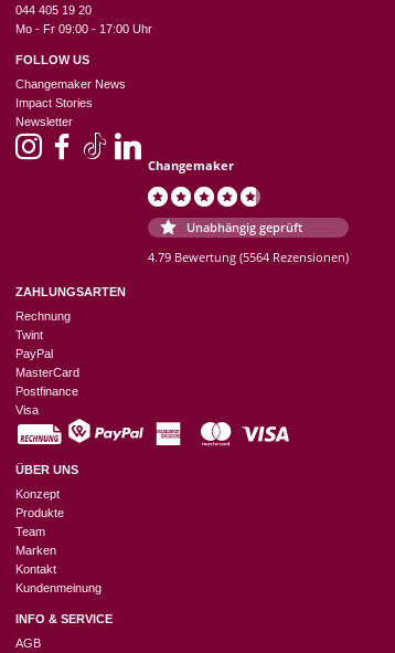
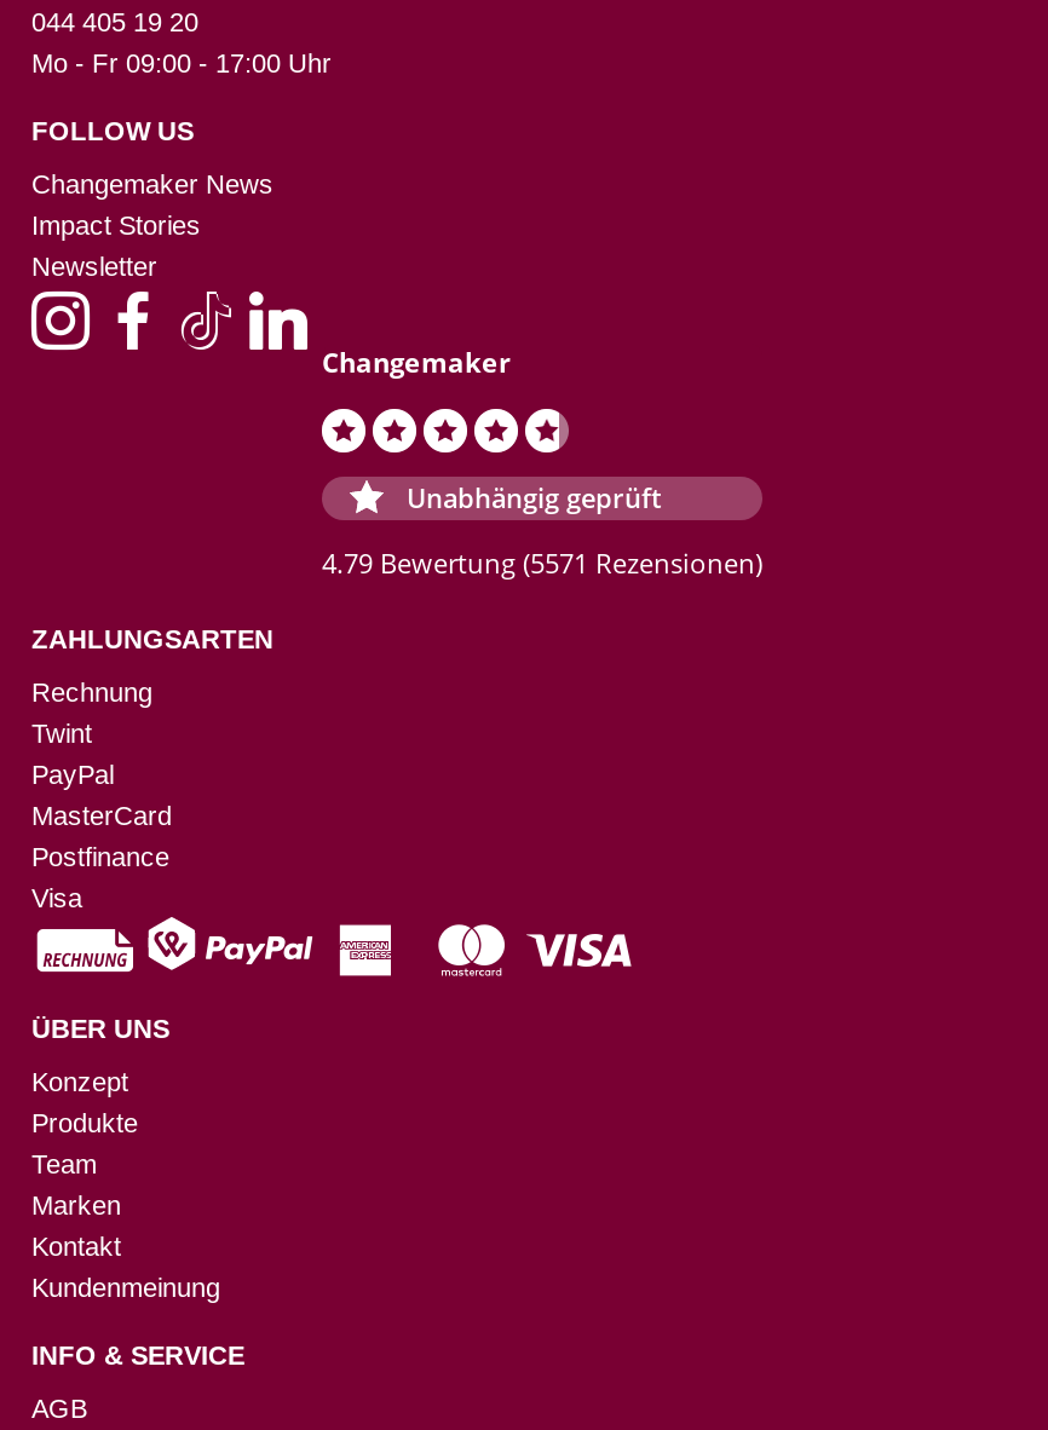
[148,249,349,266] 4.79 Bewertung (5564 Rezensionen) -> [322,546,762,582] 4.79 Bewertung (5571 Rezensionen)

